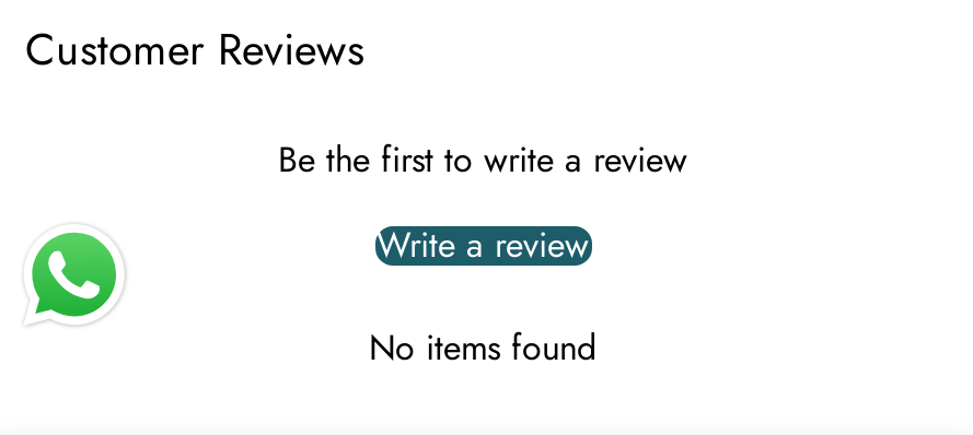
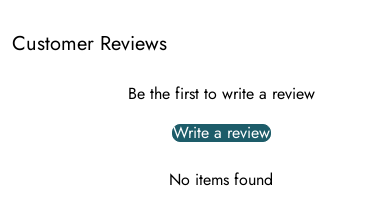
[30,230,119,319] [image] -> none

